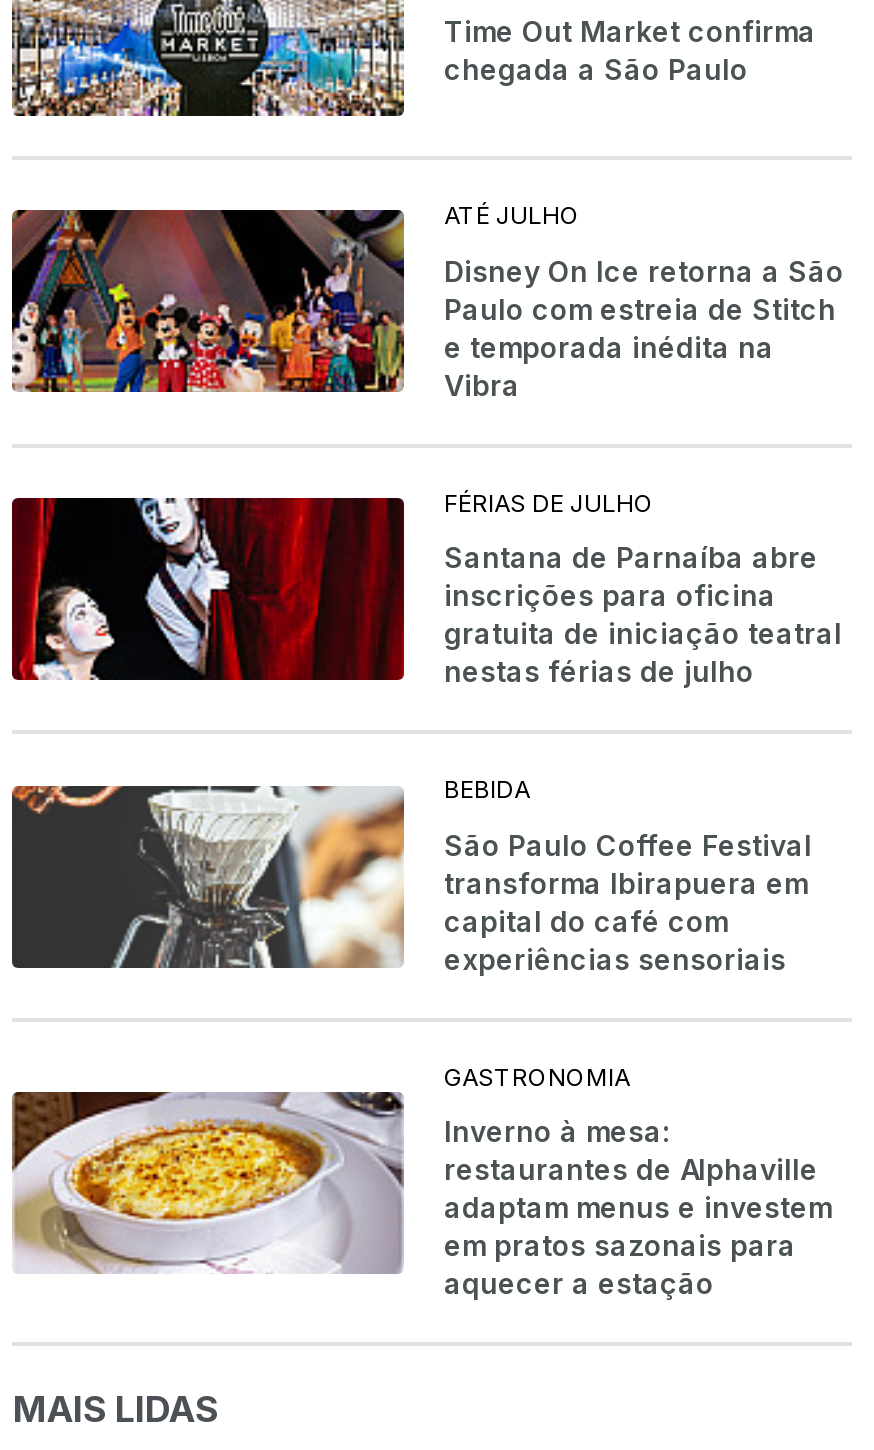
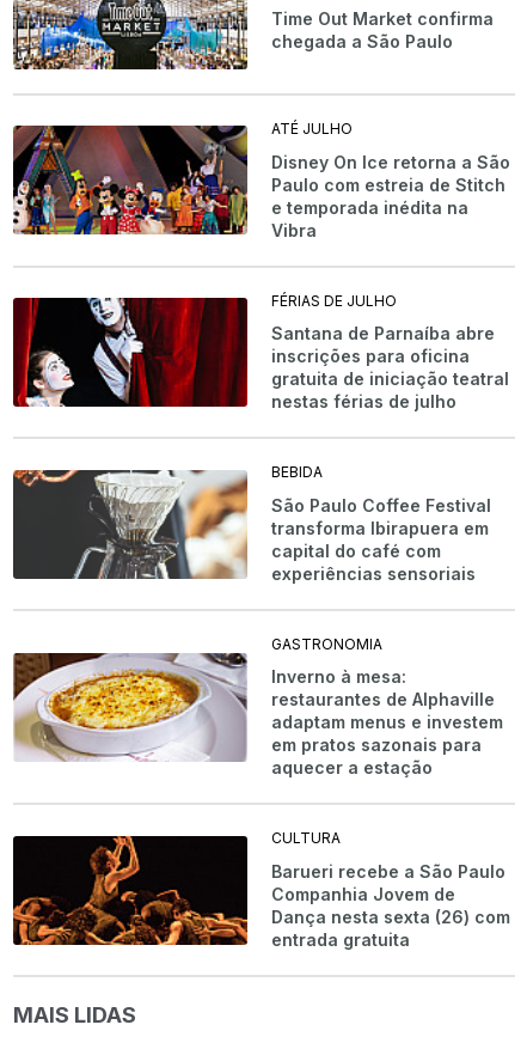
none -> [12,829,510,950] [image] | CULTURA | Barueri recebe a São Paulo | Companhia Jovem de | Dança nesta sexta (26) com | entrada gratuita

